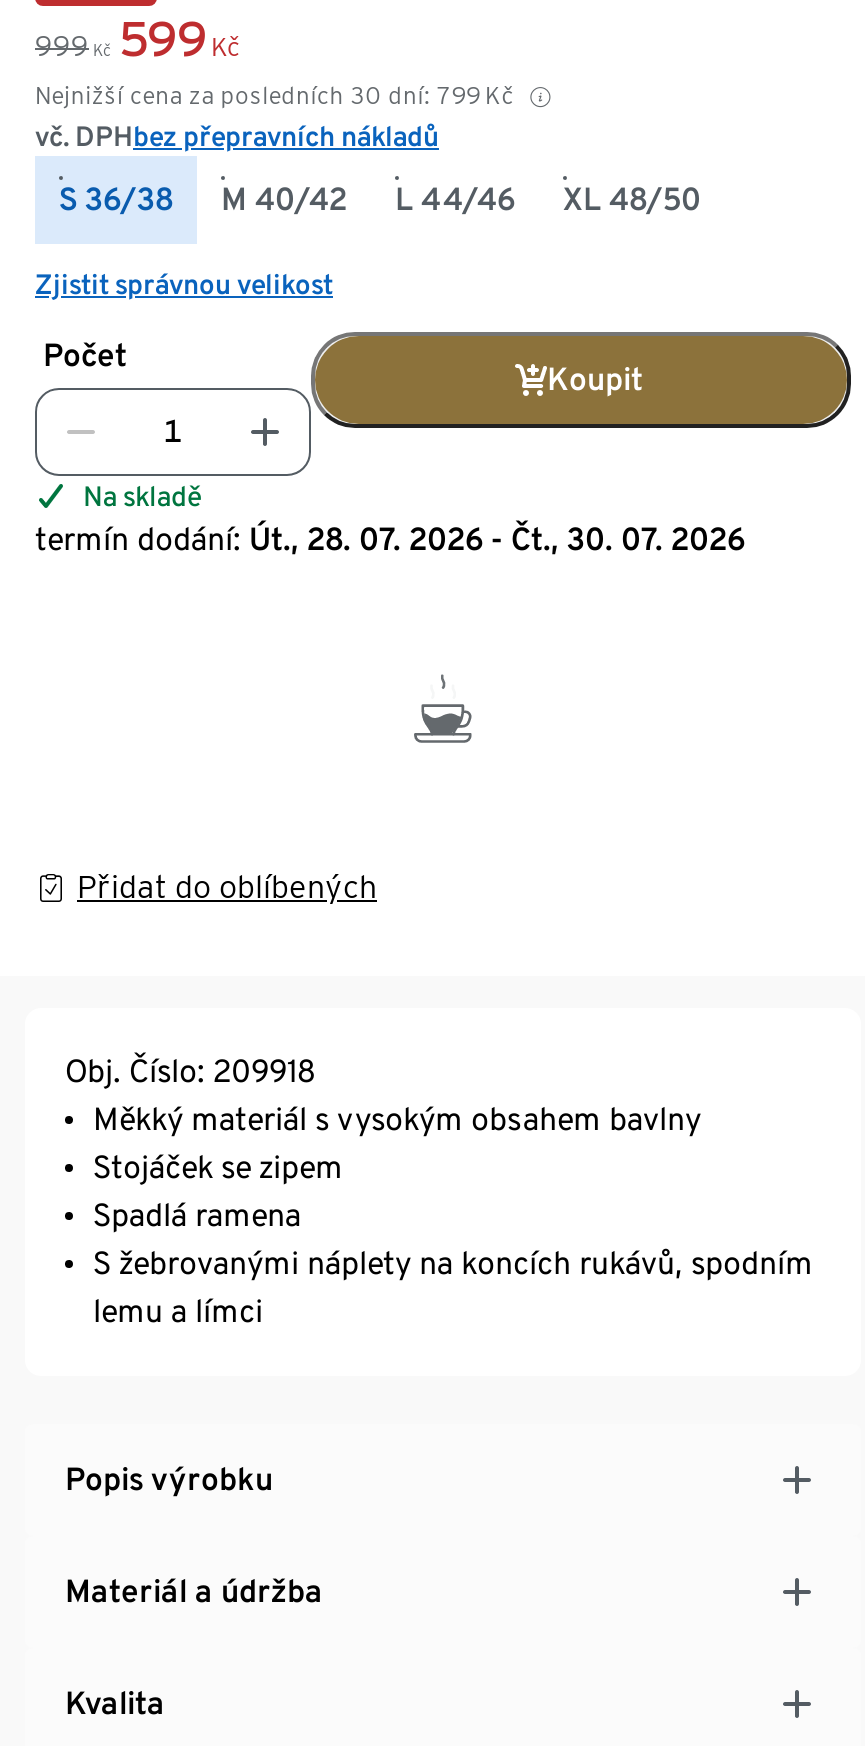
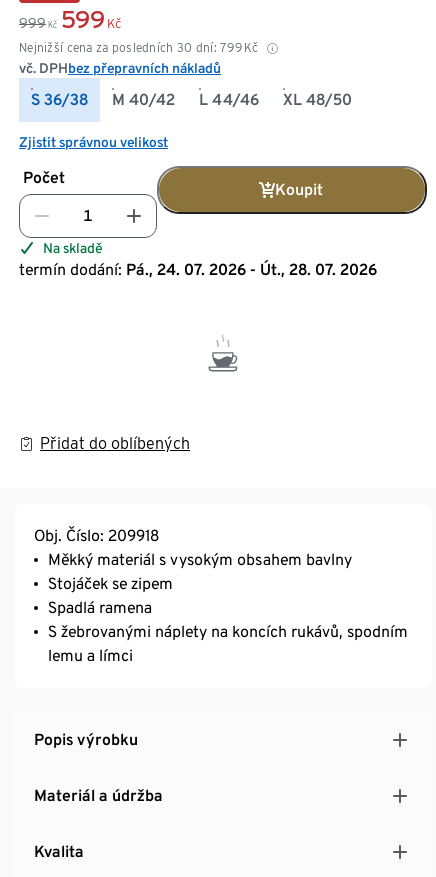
[35,520,745,558] termín dodání: Út., 28. 07. 2026 - Čt., 30. 07. 2026 -> [19,260,377,279] termín dodání: Pá., 24. 07. 2026 - Út., 28. 07. 2026

